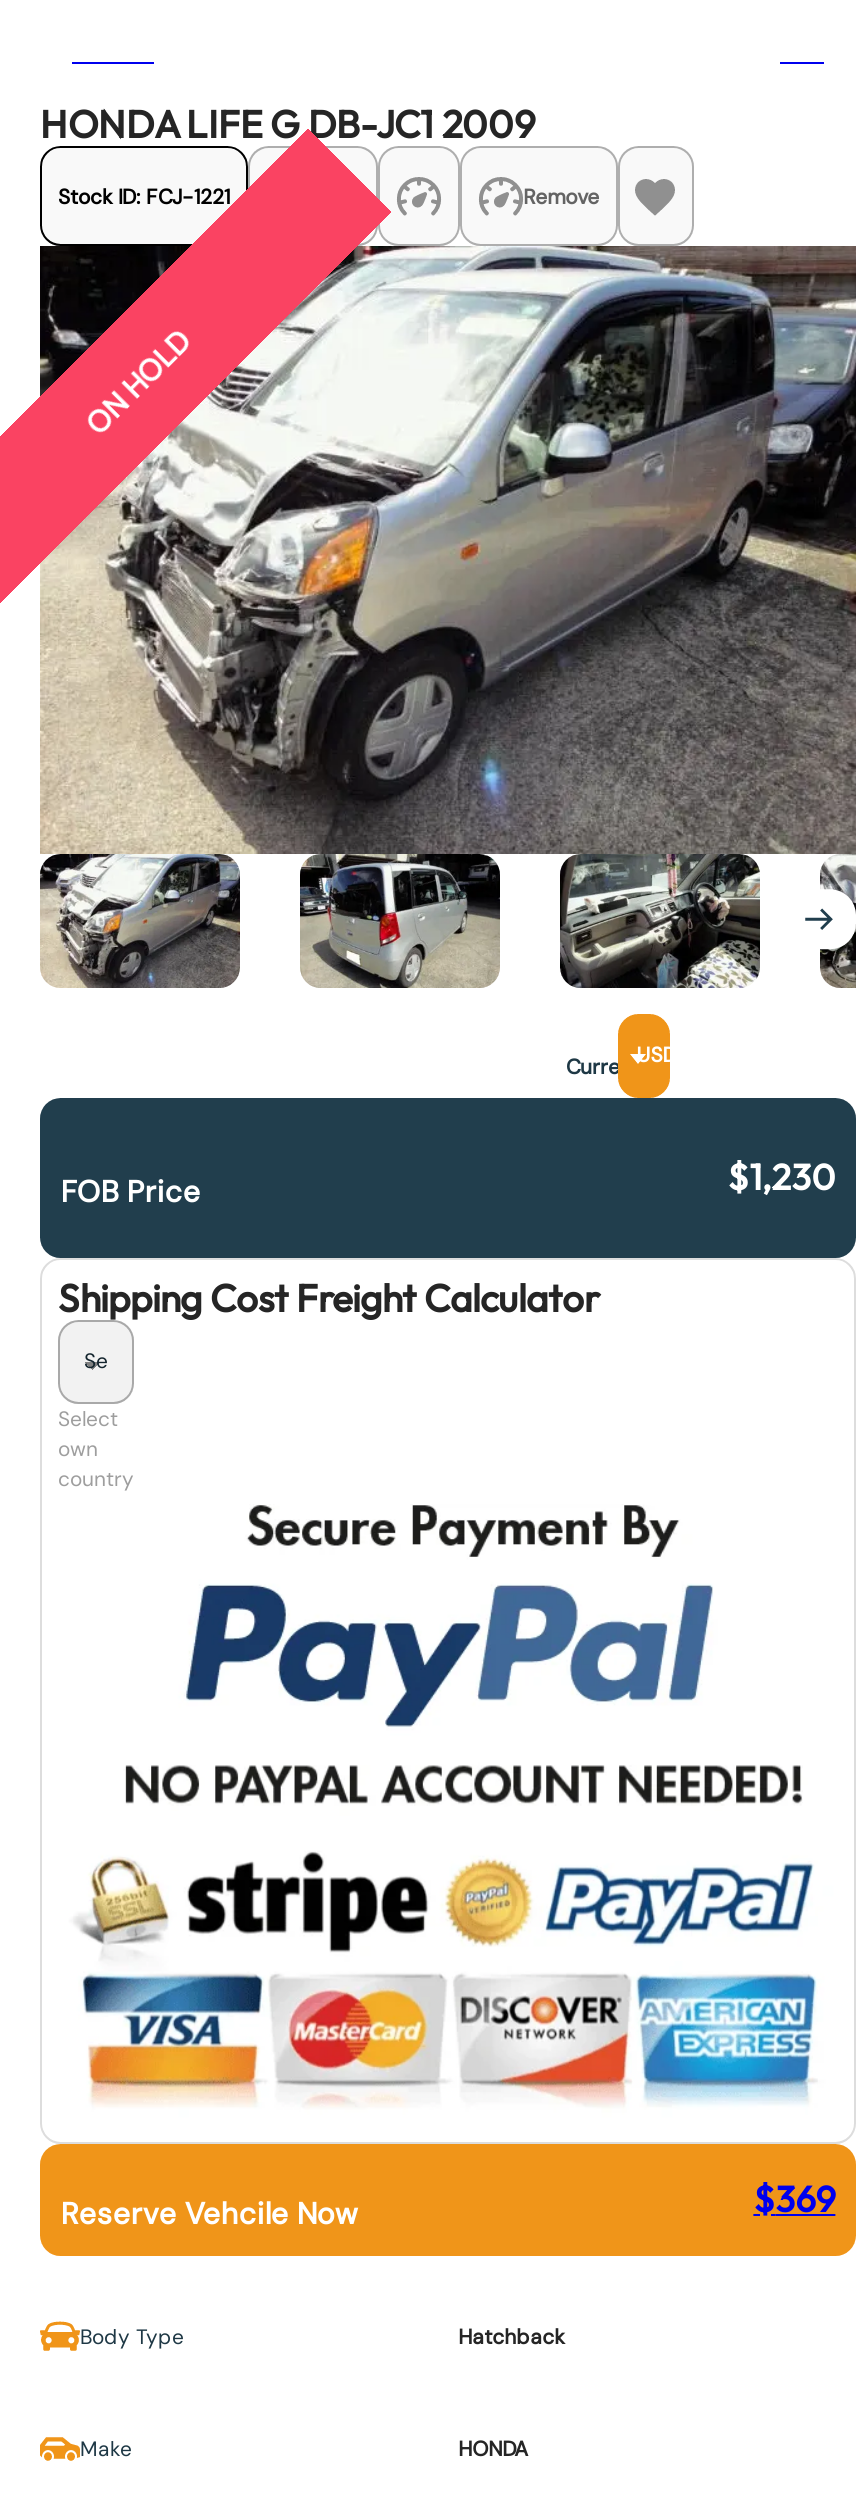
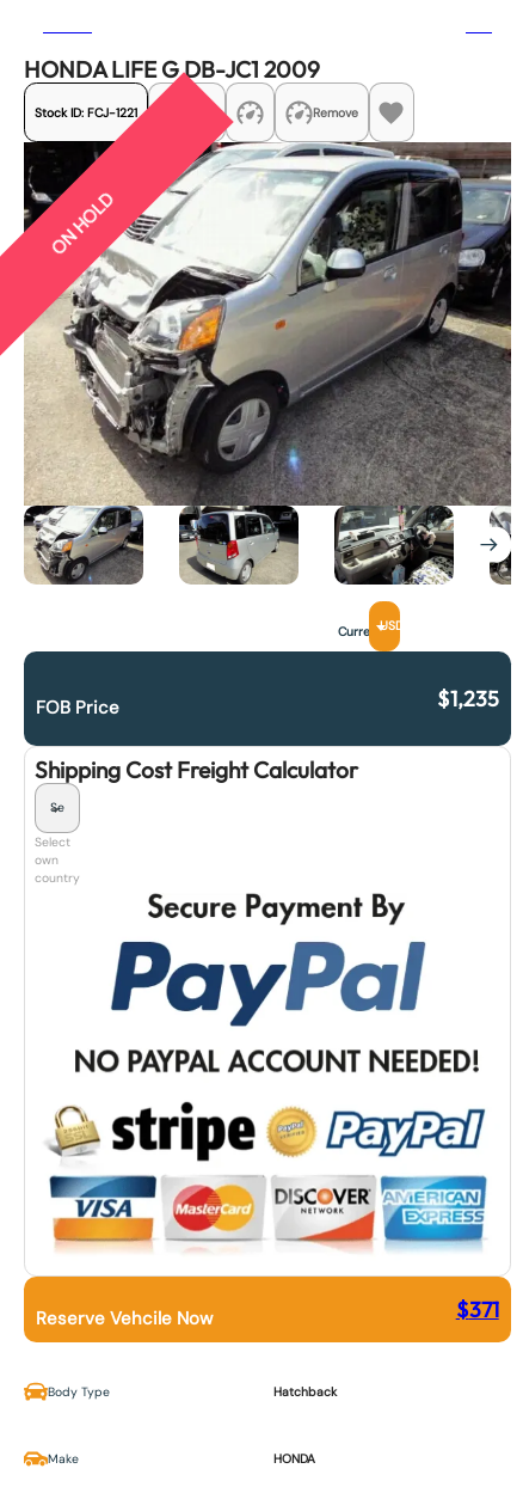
[727,1155,835,1201] $1,230 -> [437,685,499,712] $1,235
[753,2177,835,2223] $369 -> [456,1296,499,1323] $371

